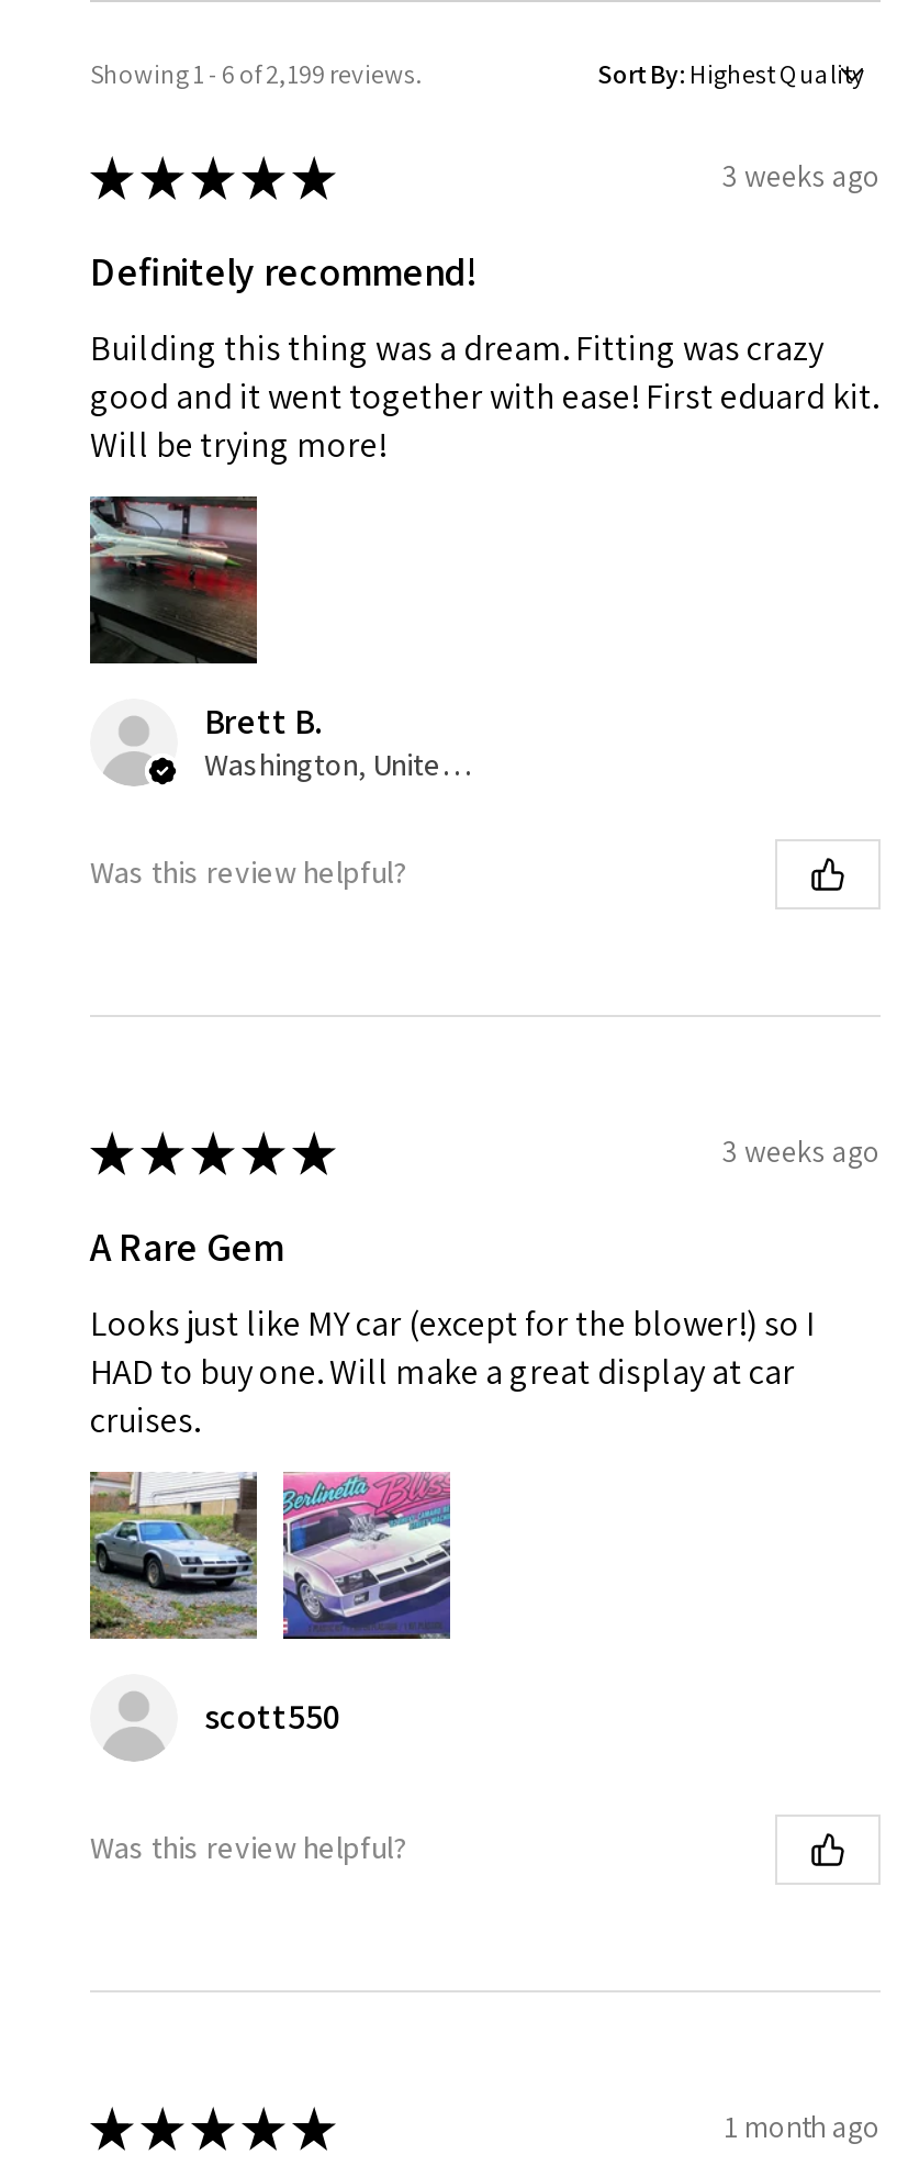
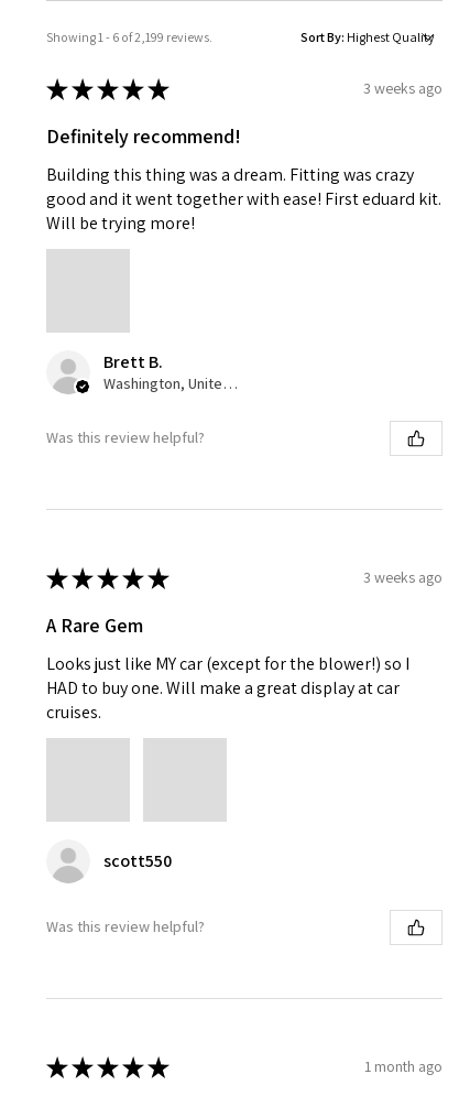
[88,494,259,666] [image] -> none
[88,1470,259,1641] [image] -> none
[281,1472,452,1641] [image] -> none

